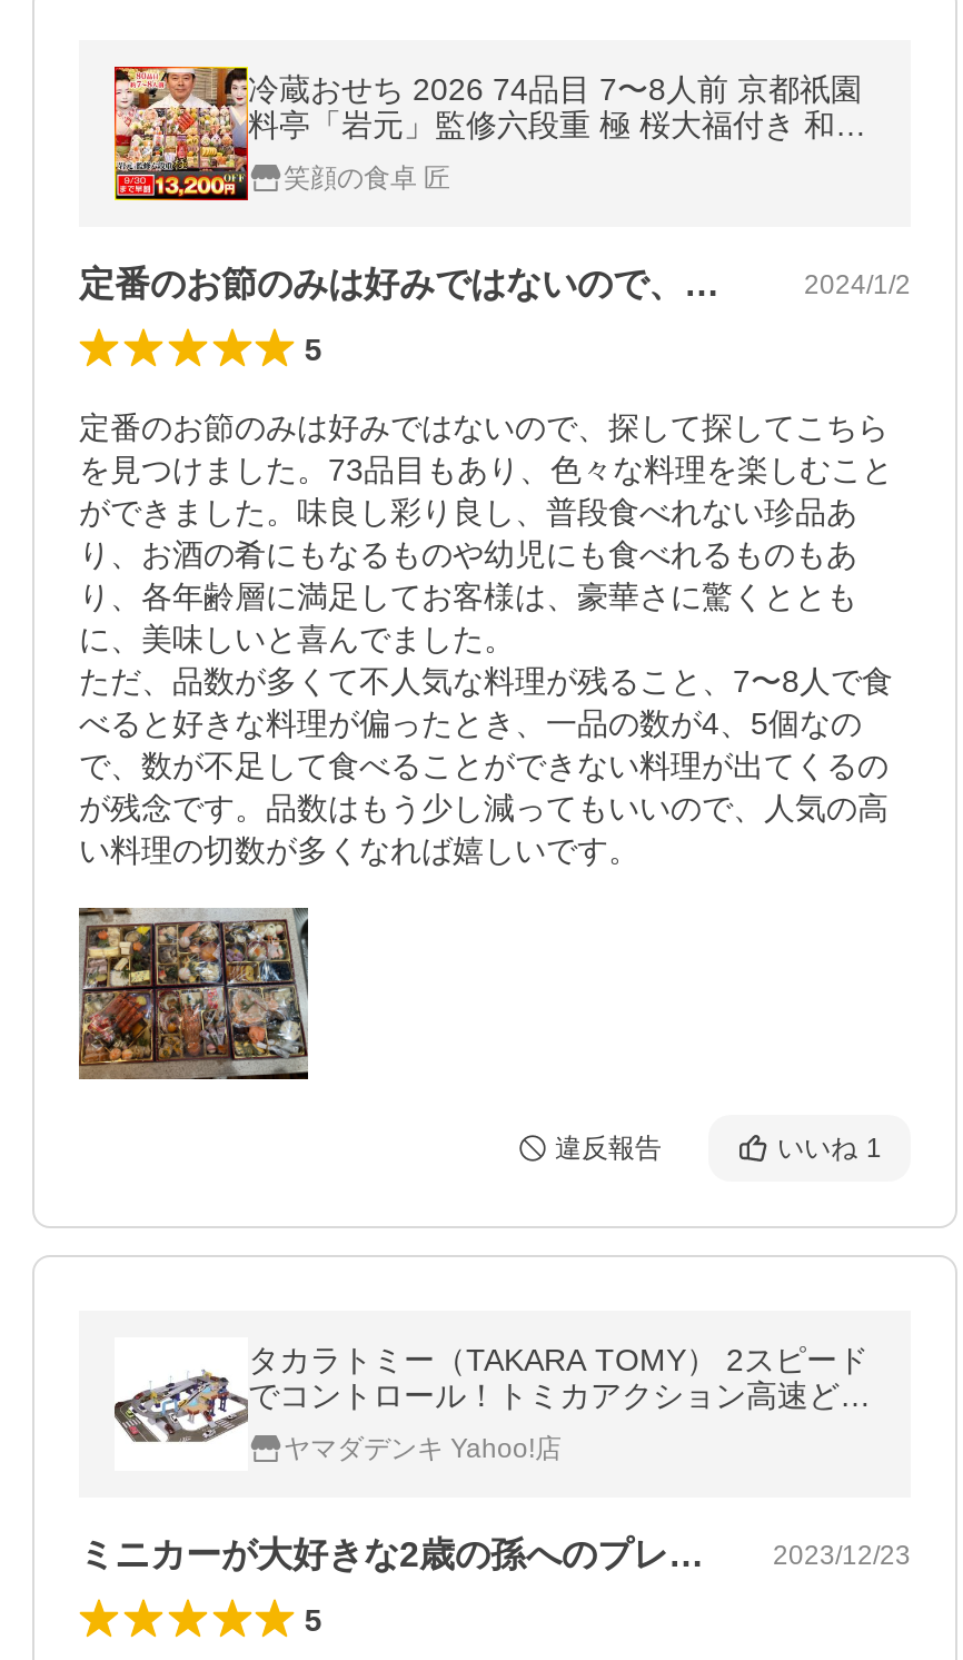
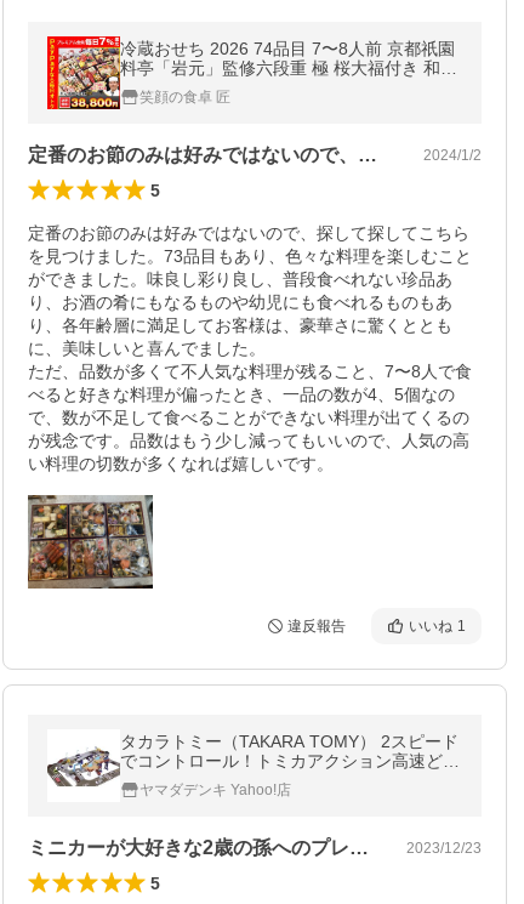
[112,65,248,202] [image] -> [46,35,119,110] [image]

